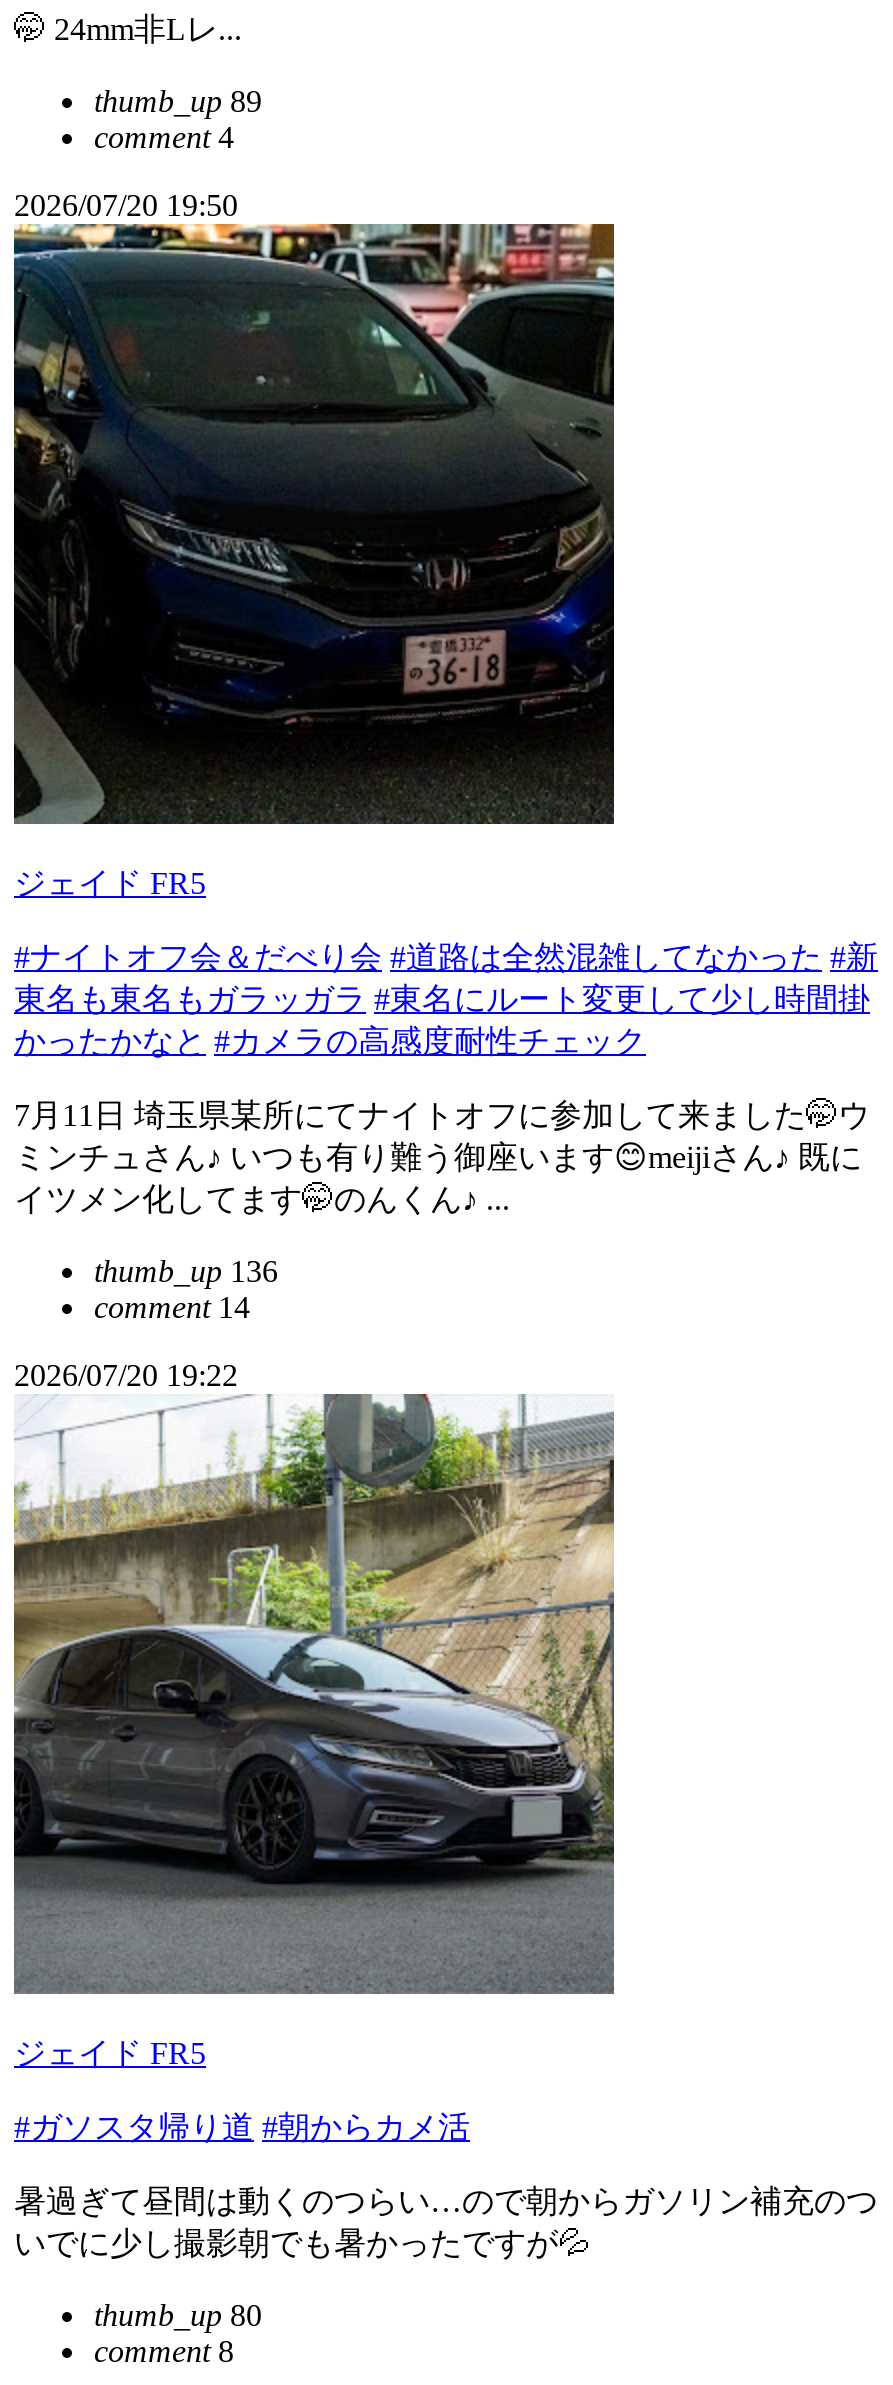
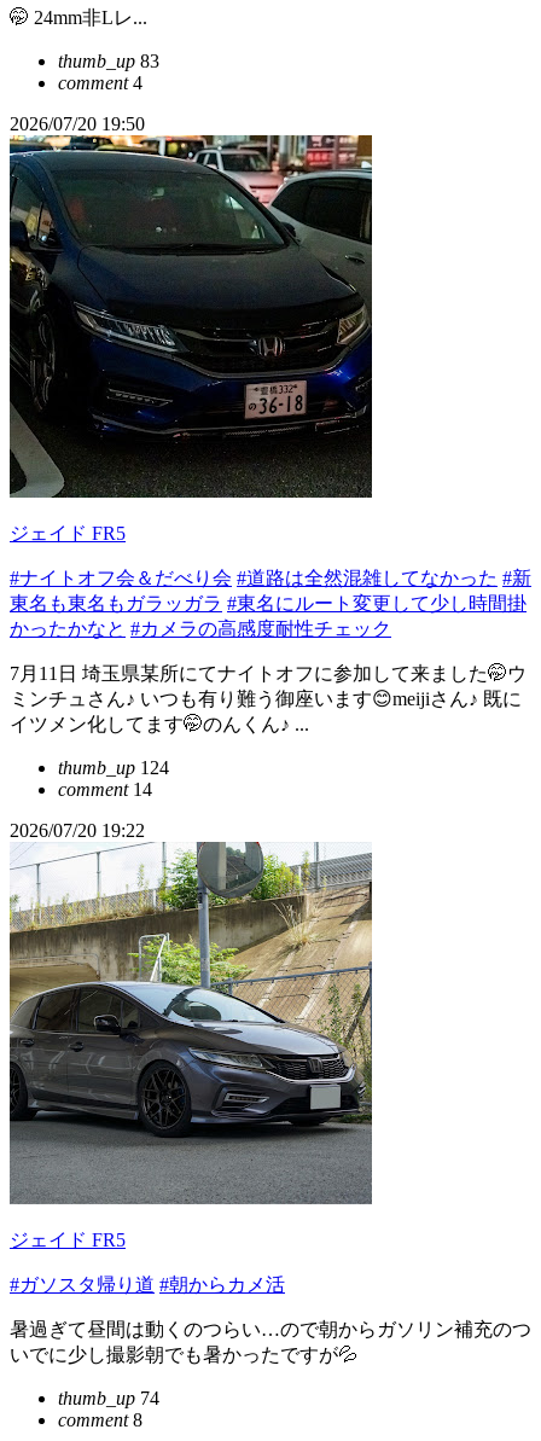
[94,84,262,118] thumb_up 89 -> [58,51,159,71] thumb_up 83
[94,1254,278,1288] thumb_up 136 -> [58,757,169,778] thumb_up 124
[94,2298,262,2332] thumb_up 80 -> [58,1388,159,1408] thumb_up 74

